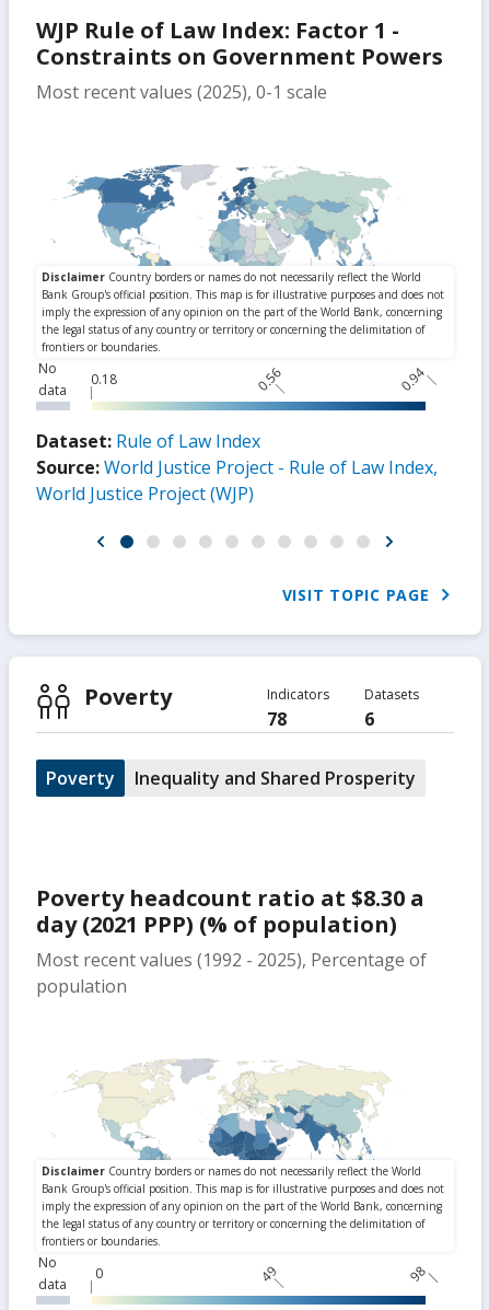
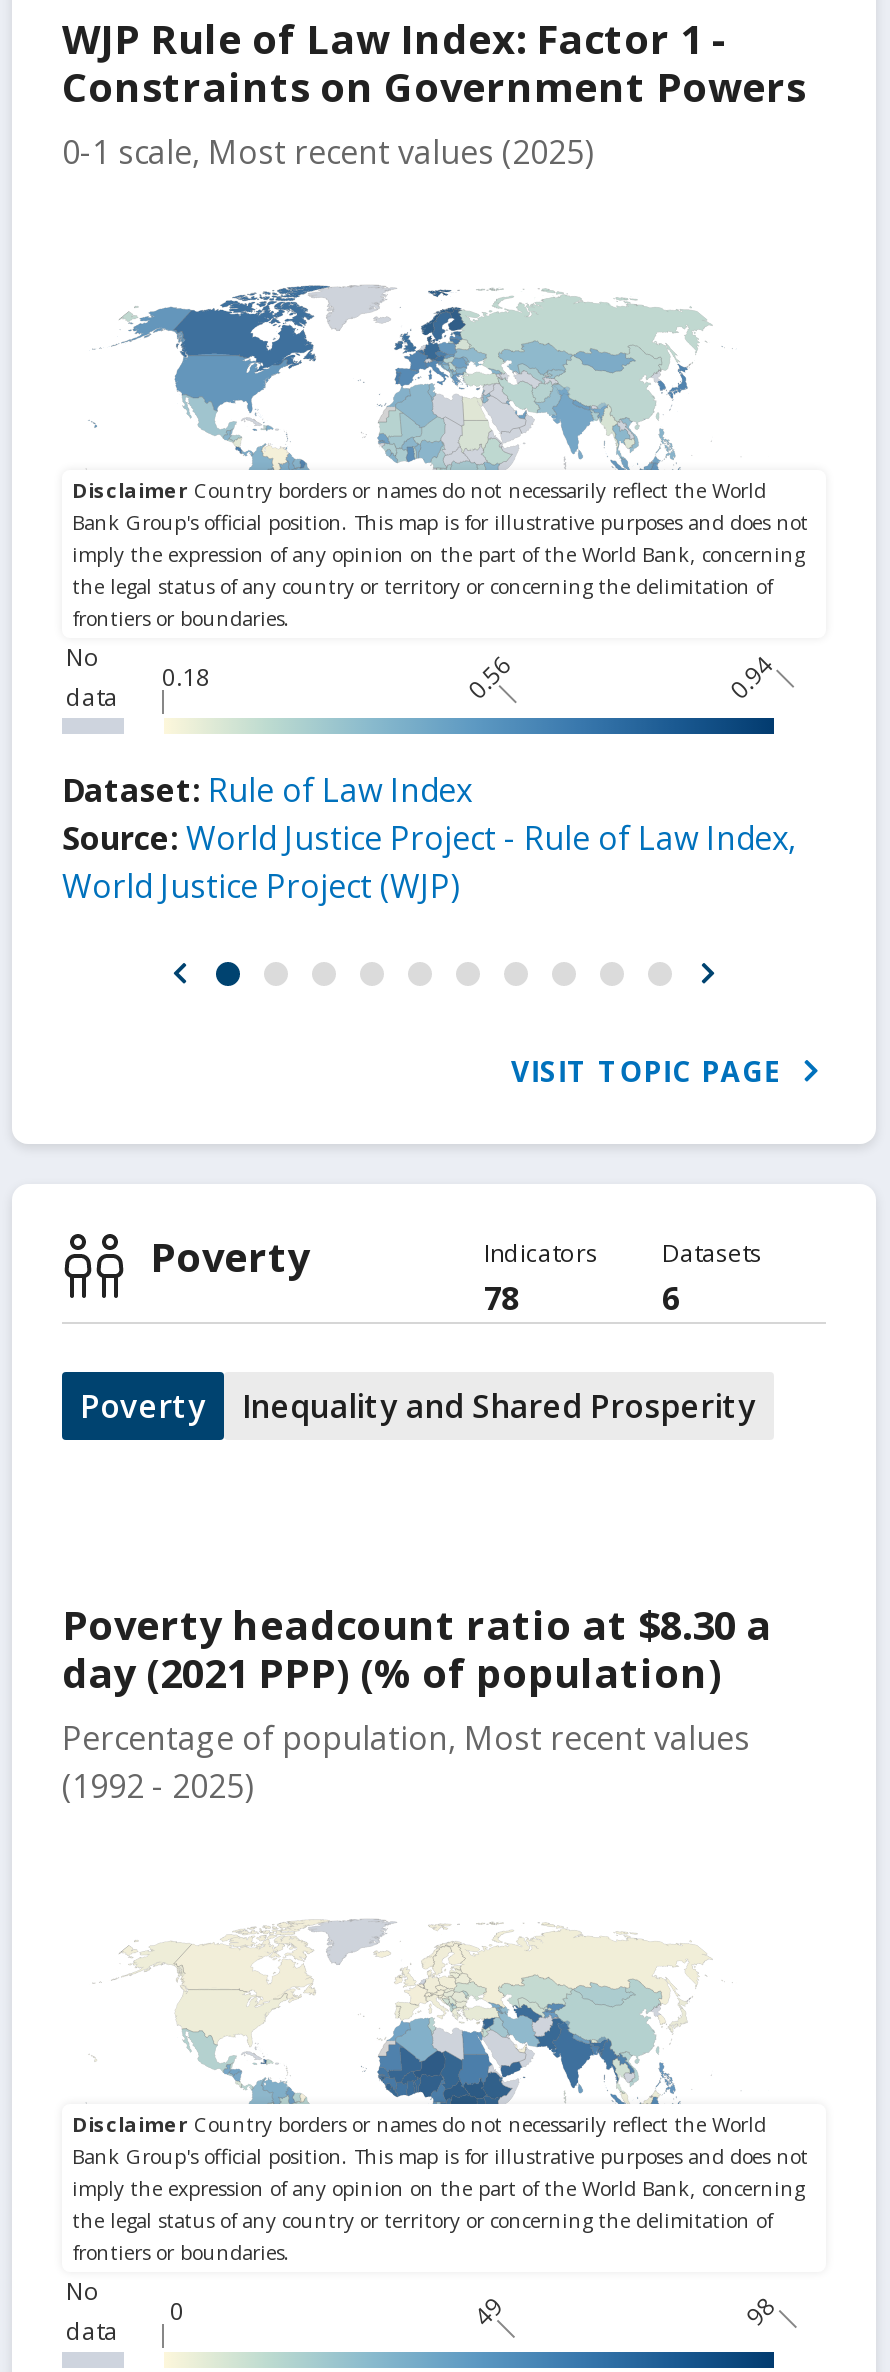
[36,80,327,104] Most recent values (2025), 0-1 scale -> [62,130,594,174] 0-1 scale, Most recent values (2025)
[36,948,427,998] Most recent values (1992 - 2025), Percentage of | population -> [62,1716,750,1808] Percentage of population, Most recent values | (1992 - 2025)

